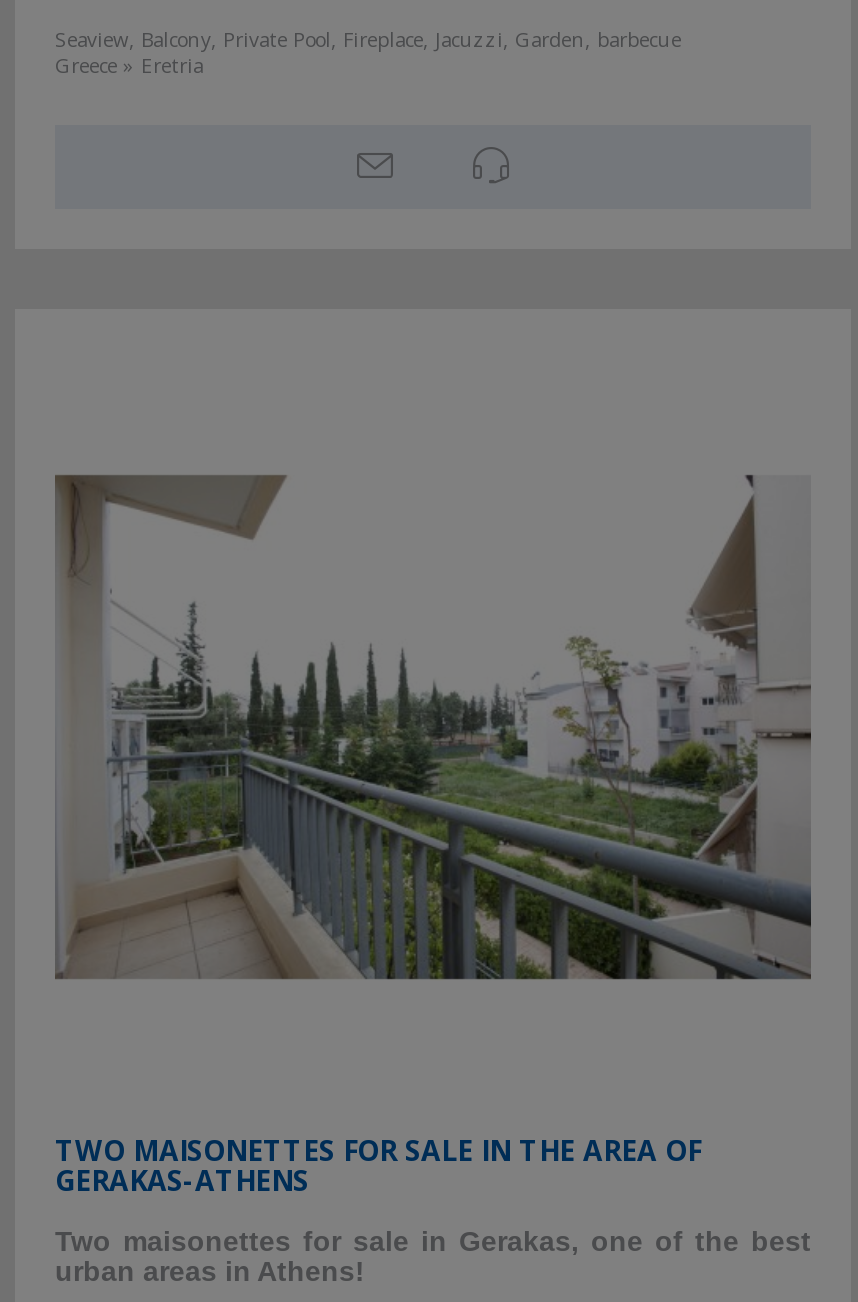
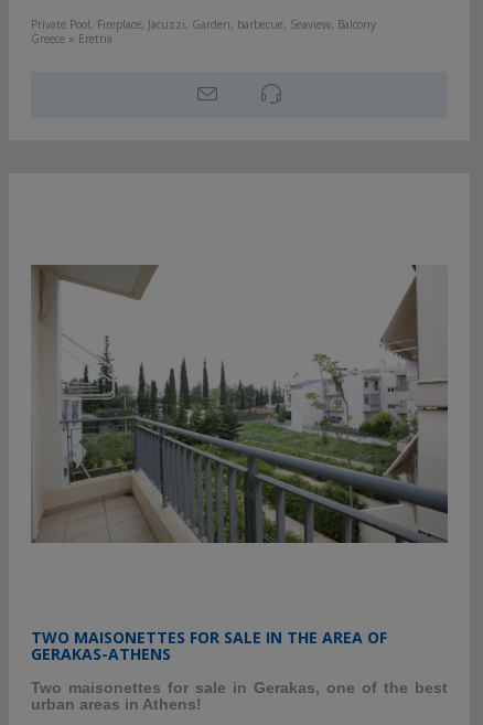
[55,25,681,53] Seaview, Balcony, Private Pool, Fireplace, Jacuzzi, Garden, barbecue -> [31,17,376,32] Private Pool, Fireplace, Jacuzzi, Garden, barbecue, Seaview, Balcony

